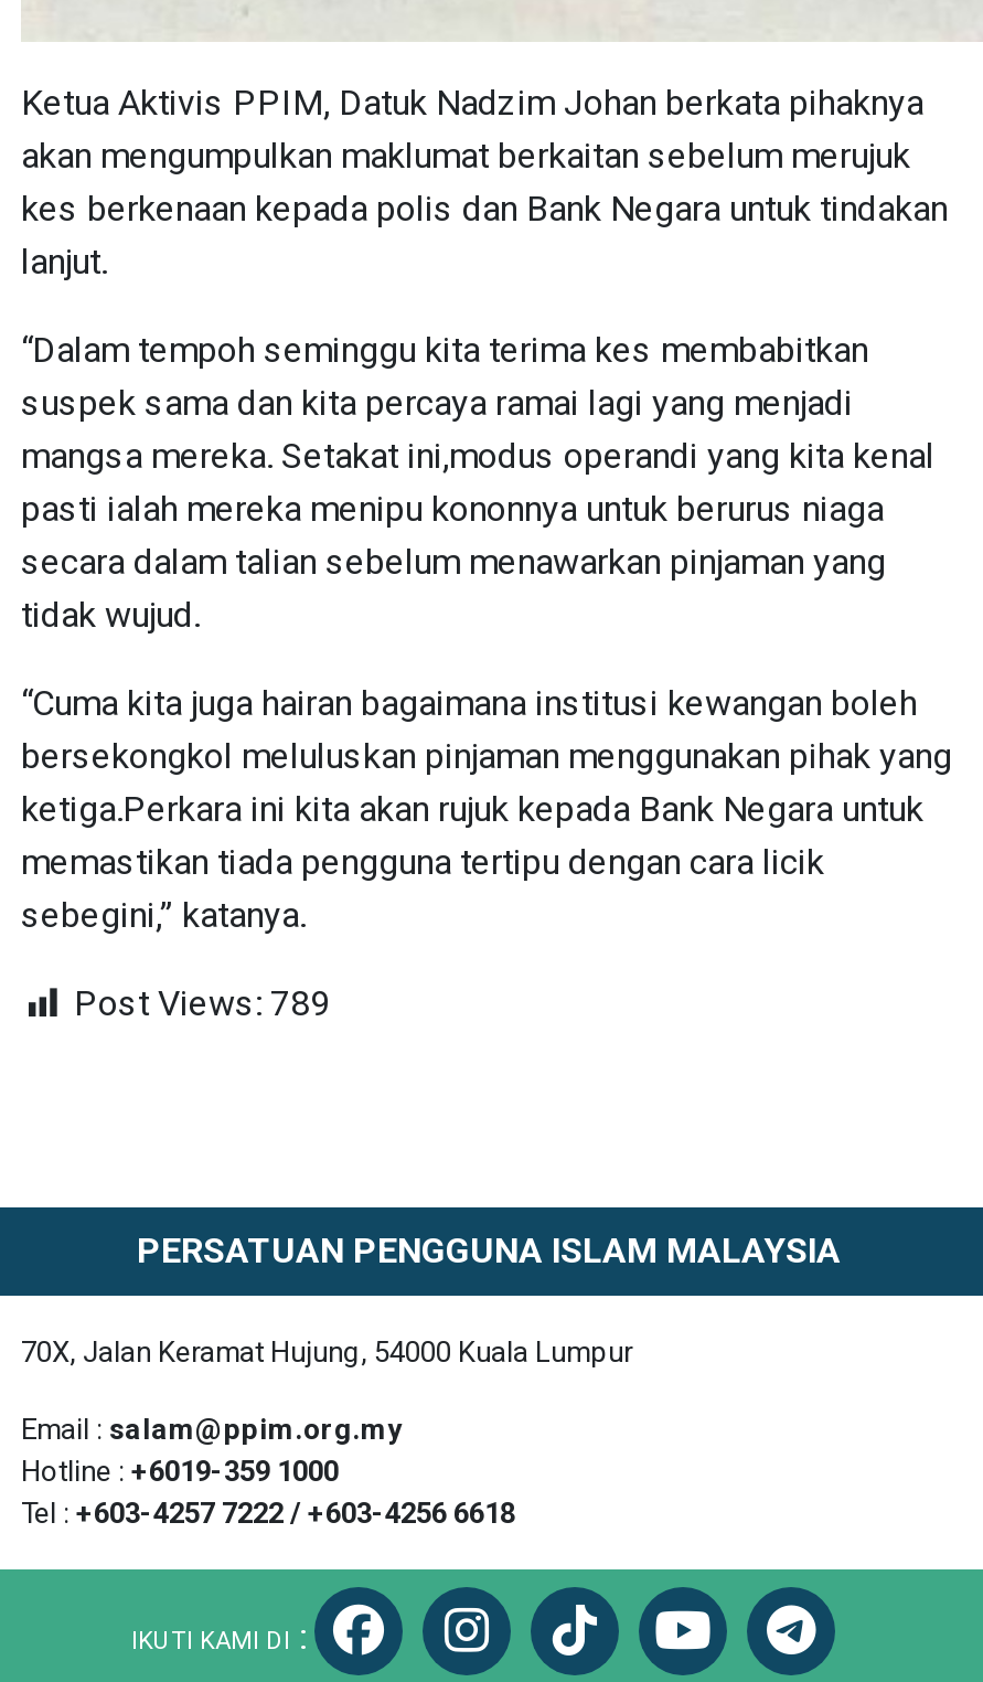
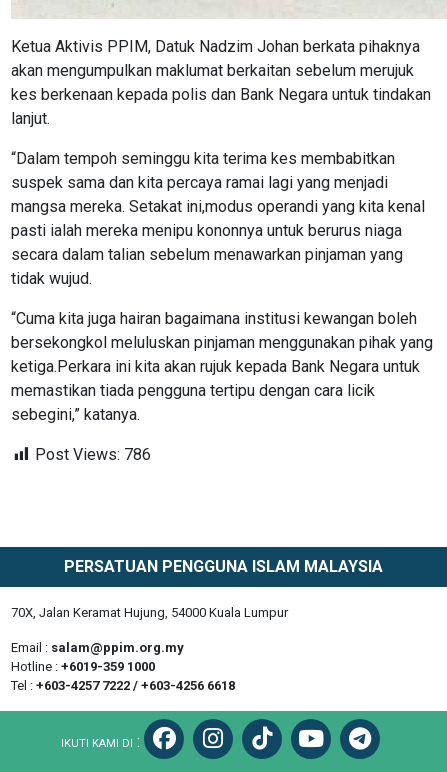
[74,982,330,1024] Post Views: 789 -> [35,445,151,464] Post Views: 786

